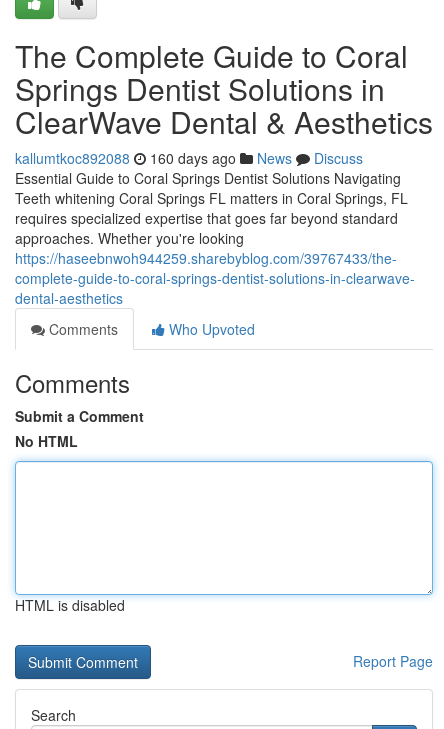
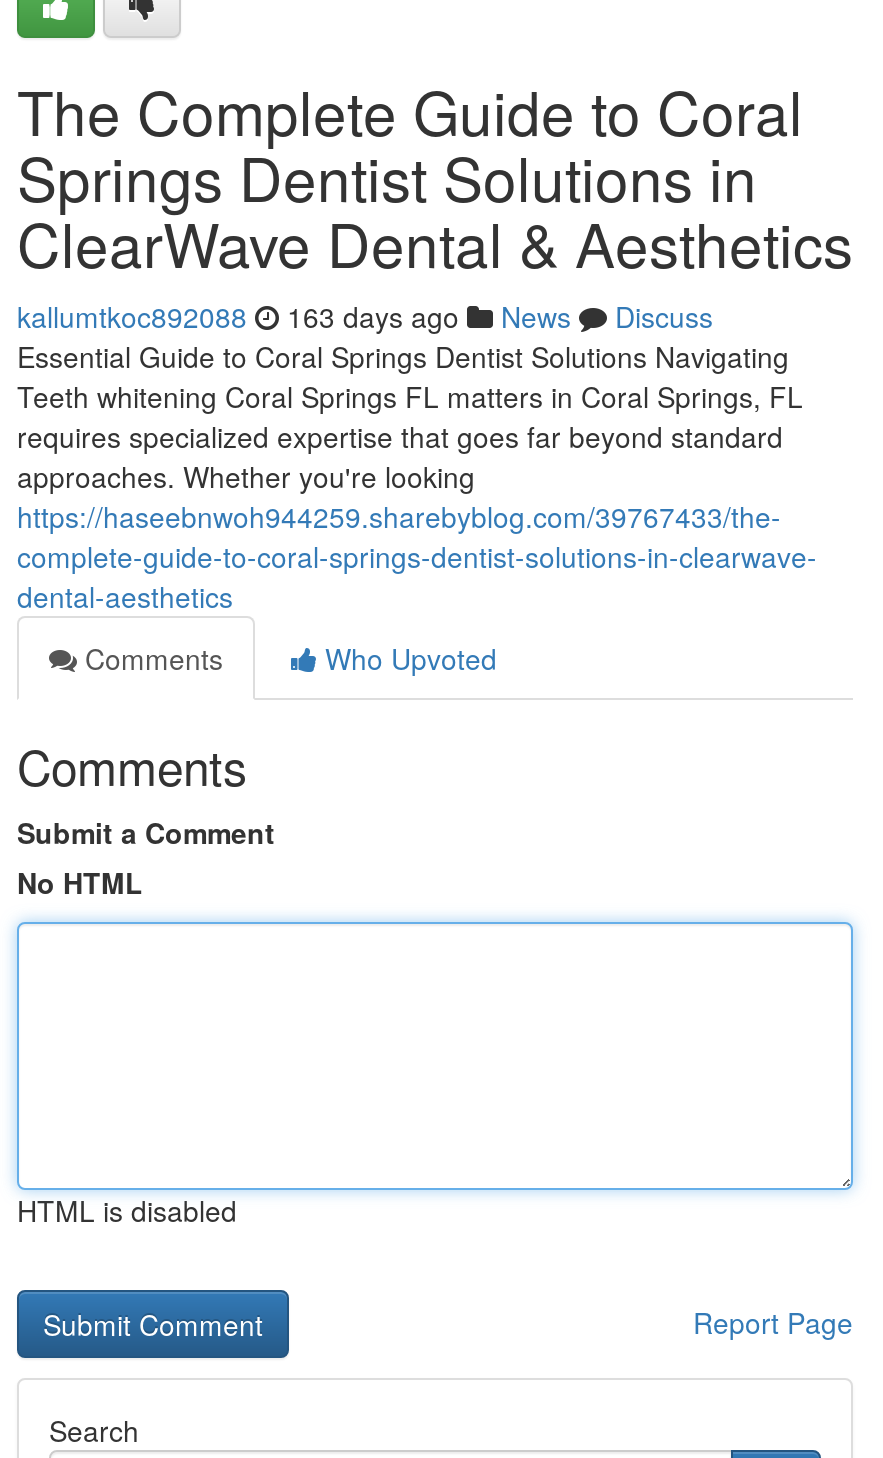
[15,148,363,168] kallumtkoc892088 160 days ago News Discuss -> [17,296,713,336] kallumtkoc892088 163 days ago News Discuss

